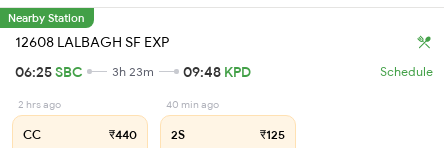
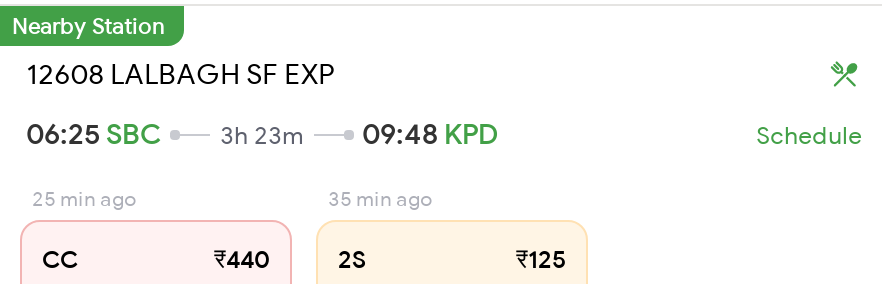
[18,98,61,111] 2 hrs ago -> [32,187,136,213] 25 min ago
[166,98,219,111] 40 min ago -> [328,187,432,213] 35 min ago

